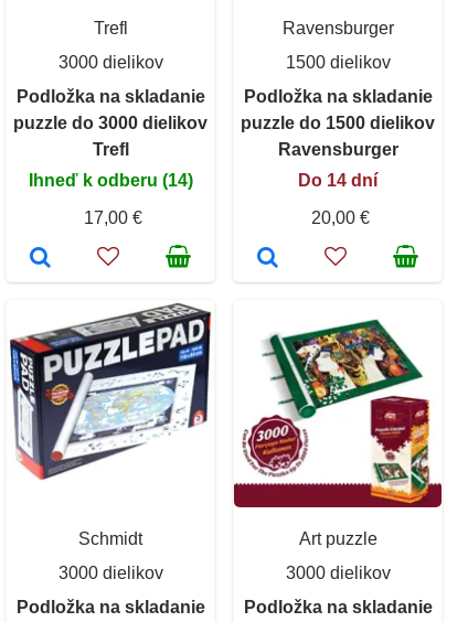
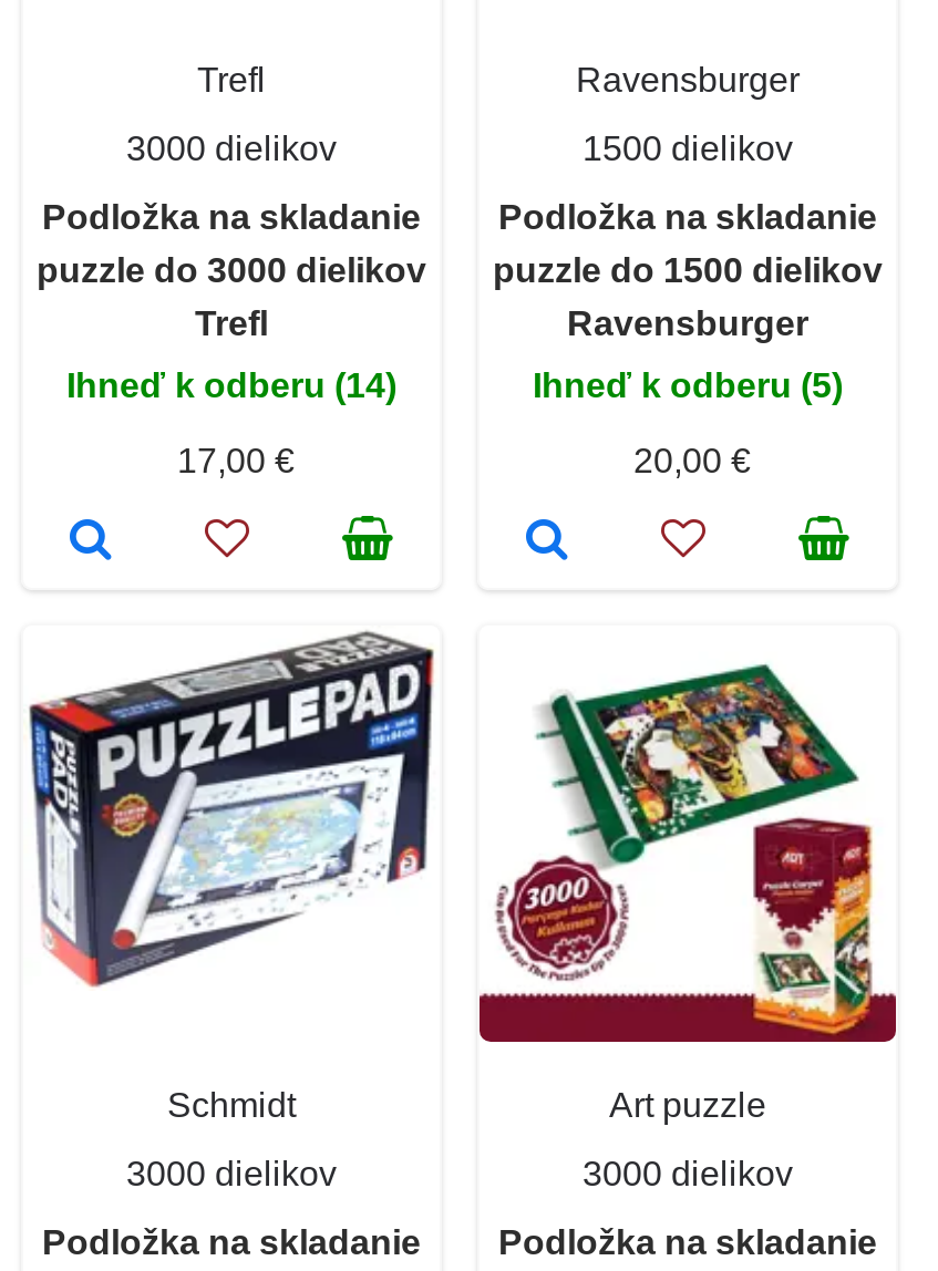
[298,171,377,190] Do 14 dní -> [533,366,843,404] Ihneď k odberu (5)

